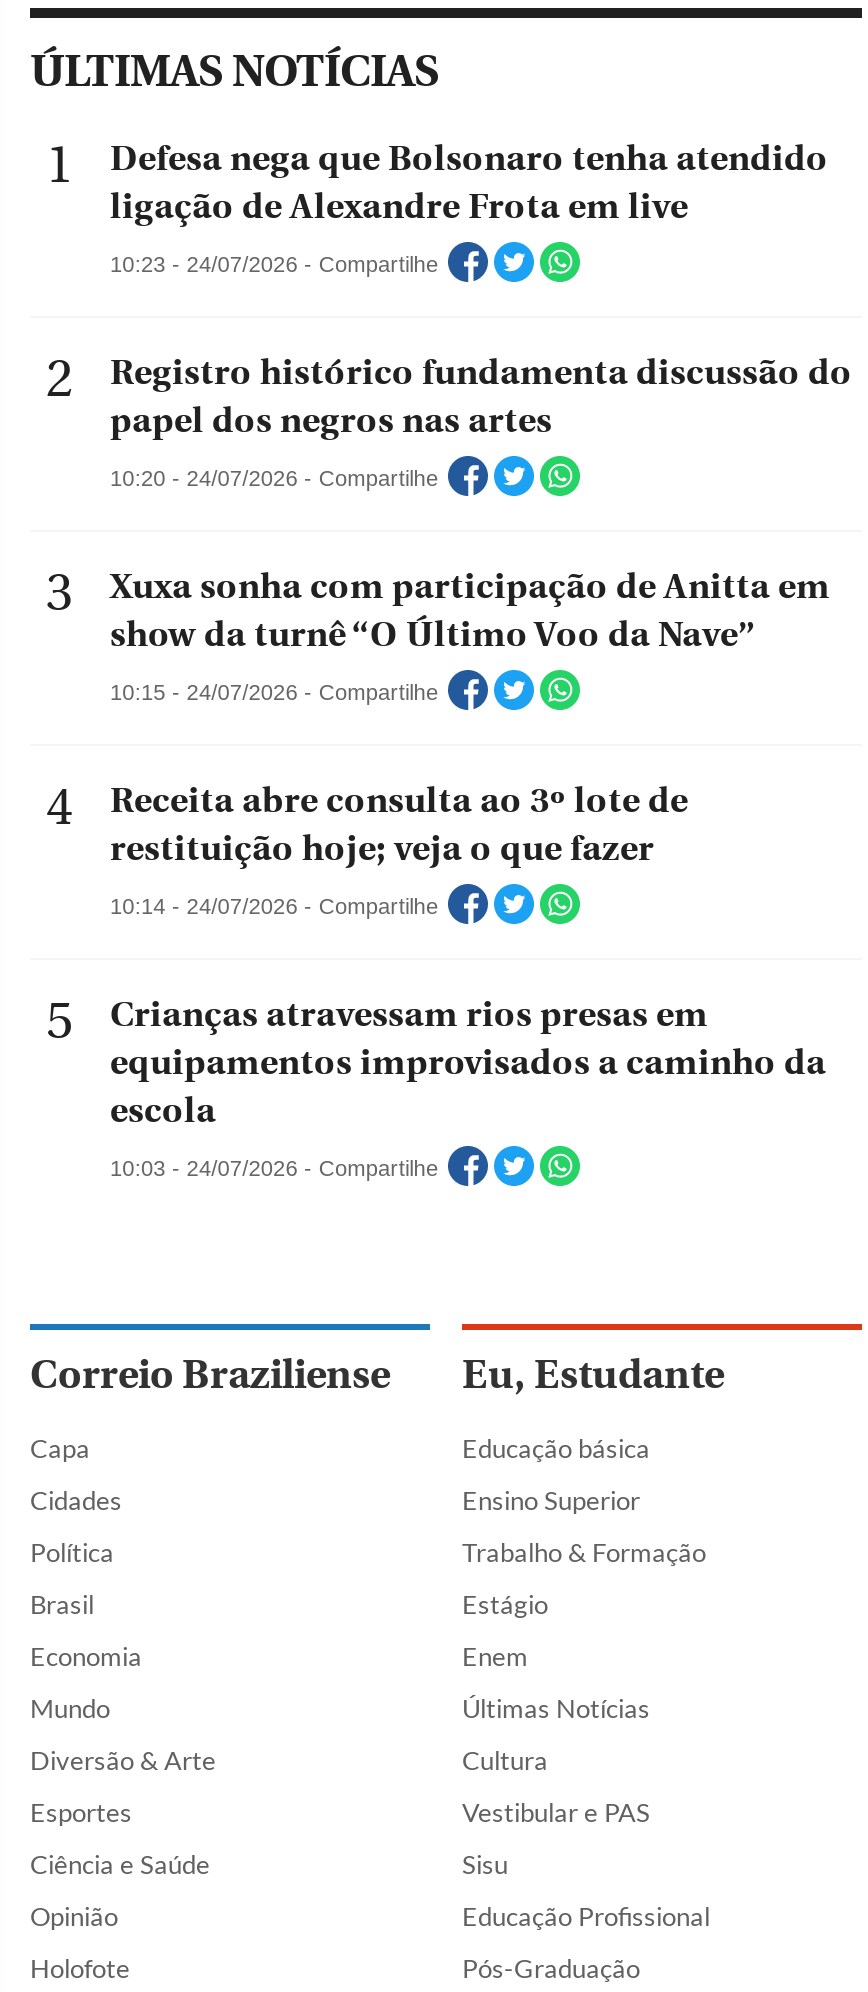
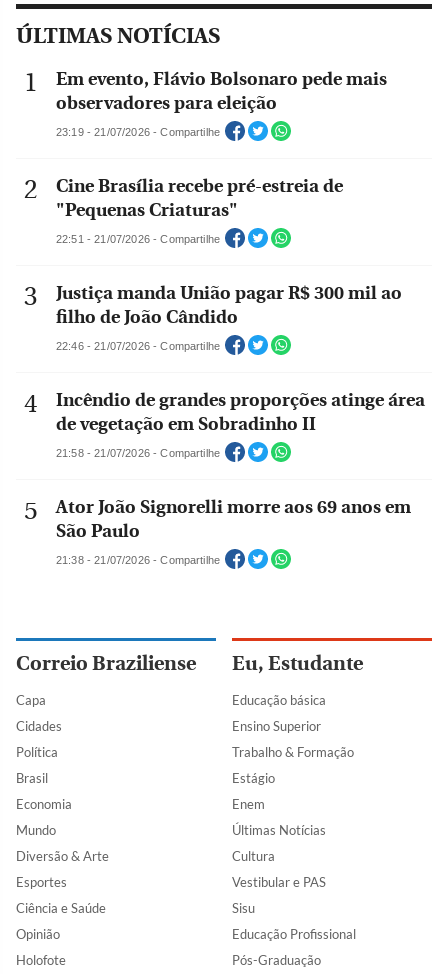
[110,138,828,228] Defesa nega que Bolsonaro tenha atendido | ligação de Alexandre Frota em live -> [56,69,387,114] Em evento, Flávio Bolsonaro pede mais | observadores para eleição
[110,252,438,276] 10:23 - 24/07/2026 - Compartilhe -> [56,126,220,138] 23:19 - 21/07/2026 - Compartilhe
[110,352,852,442] Registro histórico fundamenta discussão do | papel dos negros nas artes -> [56,176,343,221] Cine Brasília recebe pré-estreia de | "Pequenas Criaturas"
[110,466,438,490] 10:20 - 24/07/2026 - Compartilhe -> [56,233,220,245] 22:51 - 21/07/2026 - Compartilhe
[110,566,830,656] Xuxa sonha com participação de Anitta em | show da turnê “O Último Voo da Nave” -> [56,283,402,328] Justiça manda União pagar R$ 300 mil ao | filho de João Cândido
[110,680,438,704] 10:15 - 24/07/2026 - Compartilhe -> [56,340,220,352] 22:46 - 21/07/2026 - Compartilhe
[110,780,688,870] Receita abre consulta ao 3º lote de | restituição hoje; veja o que fazer -> [56,390,425,435] Incêndio de grandes proporções atinge área | de vegetação em Sobradinho II
[110,894,438,918] 10:14 - 24/07/2026 - Compartilhe -> [56,447,220,459] 21:58 - 21/07/2026 - Compartilhe
[110,994,826,1132] Crianças atravessam rios presas em | equipamentos improvisados a caminho da | escola -> [56,497,411,542] Ator João Signorelli morre aos 69 anos em | São Paulo
[110,1156,438,1180] 10:03 - 24/07/2026 - Compartilhe -> [56,554,220,566] 21:38 - 21/07/2026 - Compartilhe

